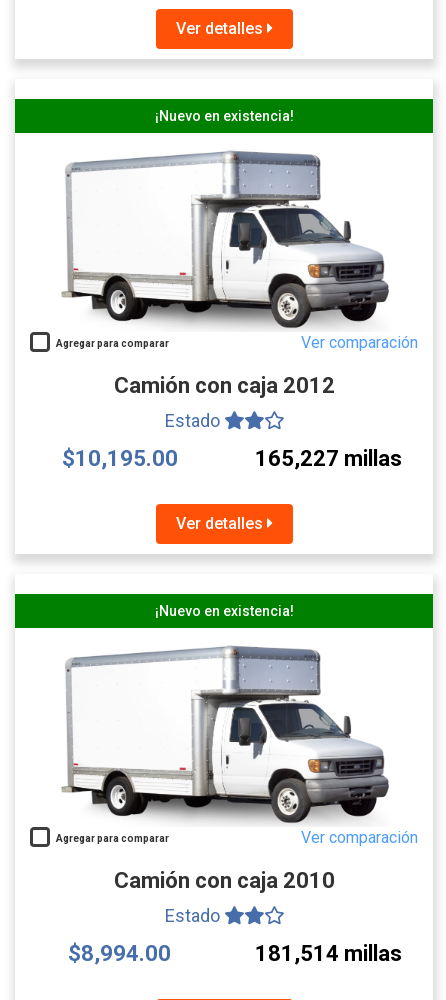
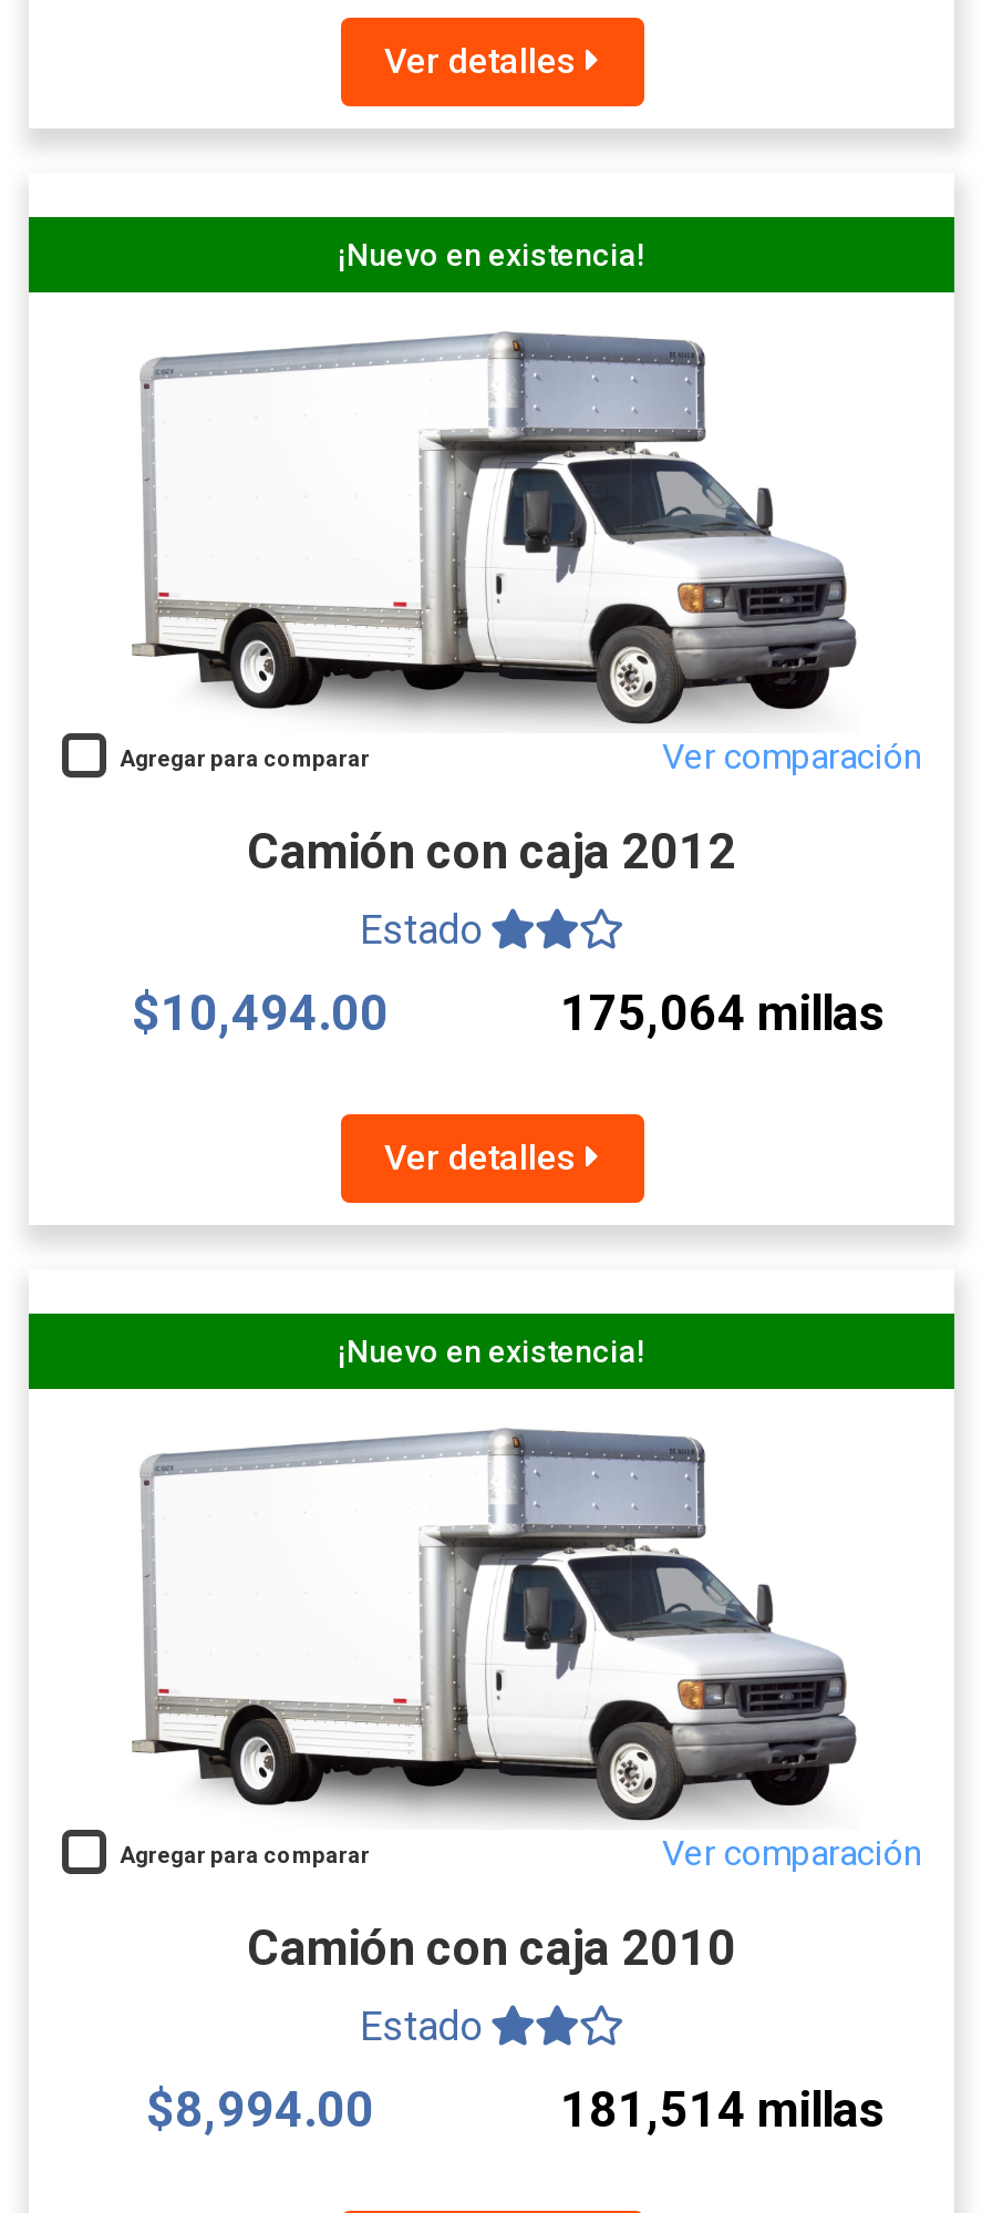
[61,446,177,471] $10,195.00 -> [132,985,389,1040] $10,494.00
[255,446,402,471] 165,227 millas -> [560,985,886,1040] 175,064 millas

